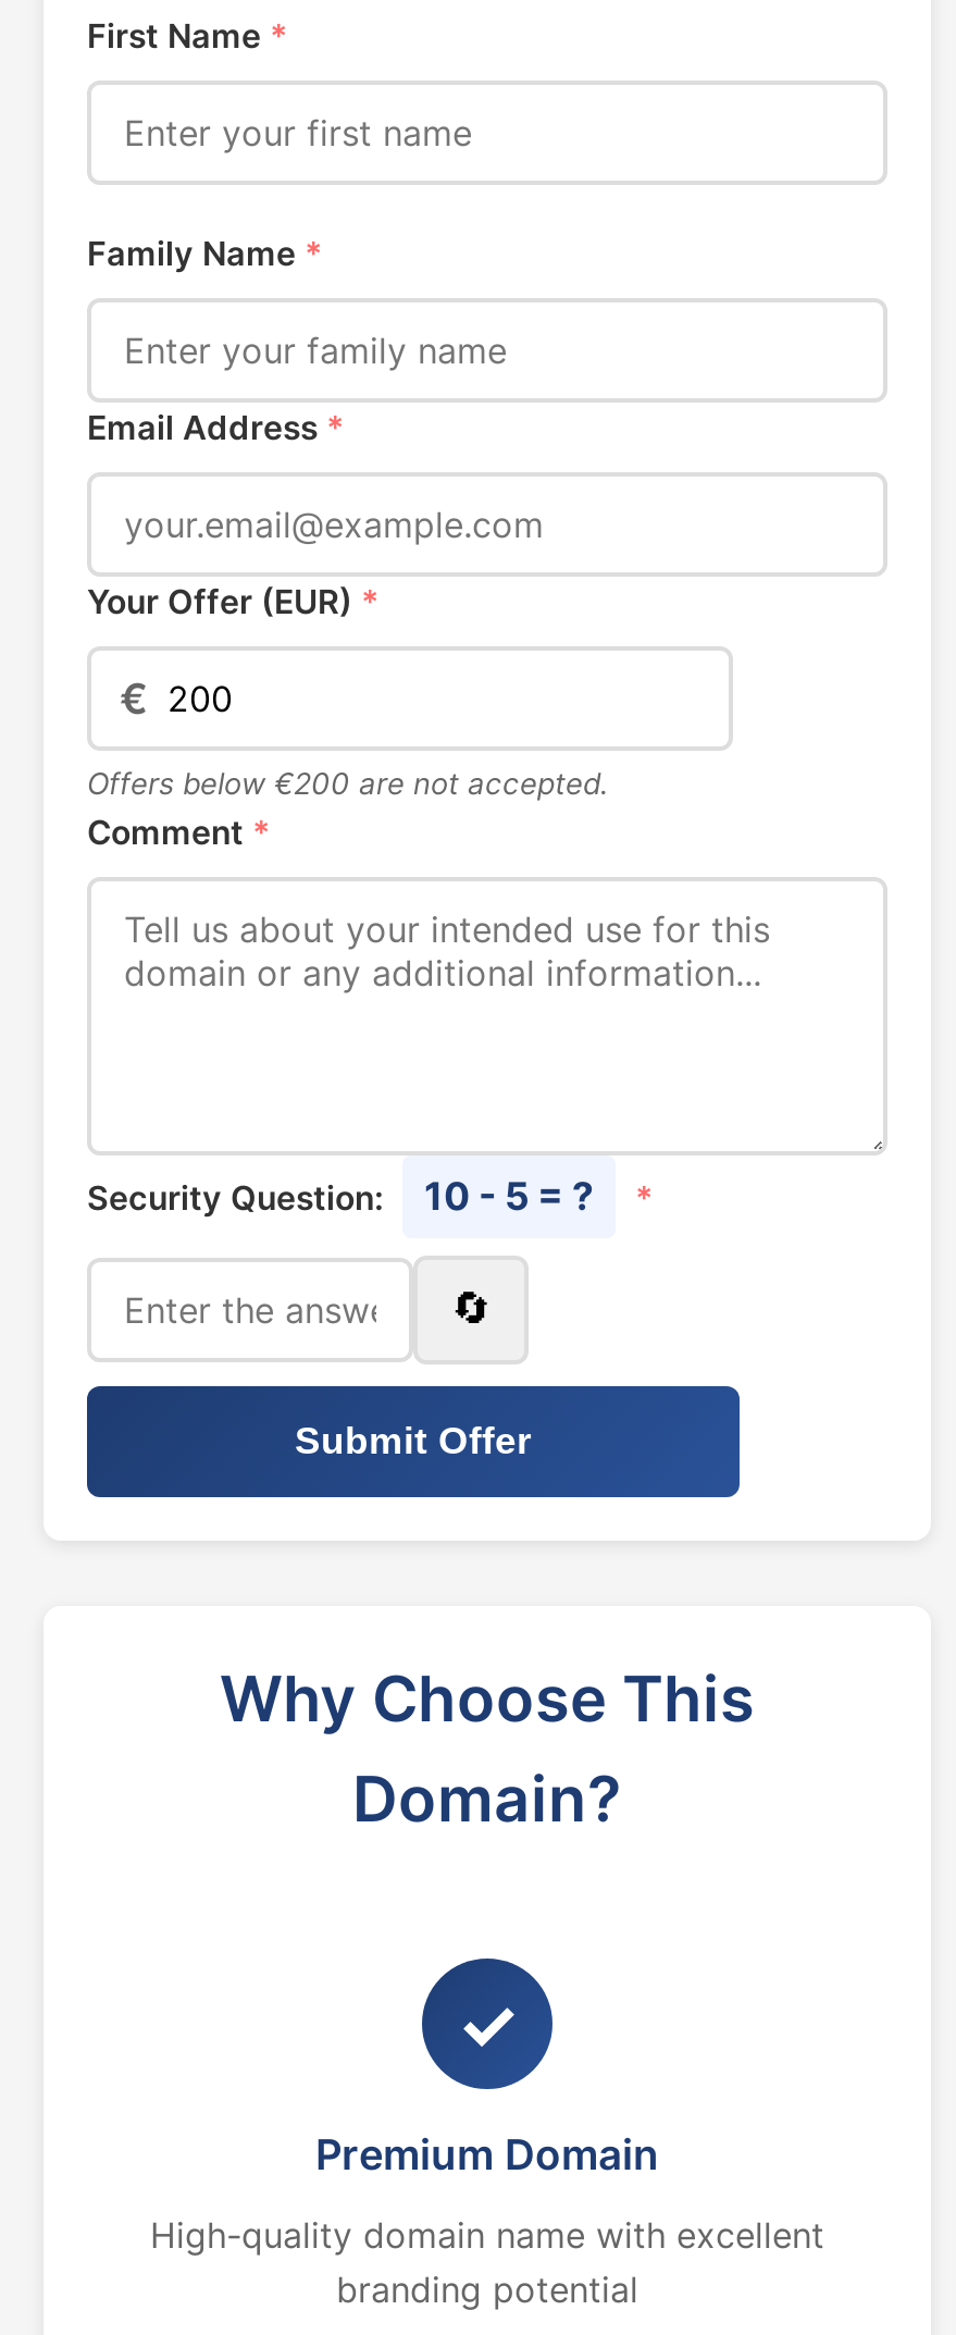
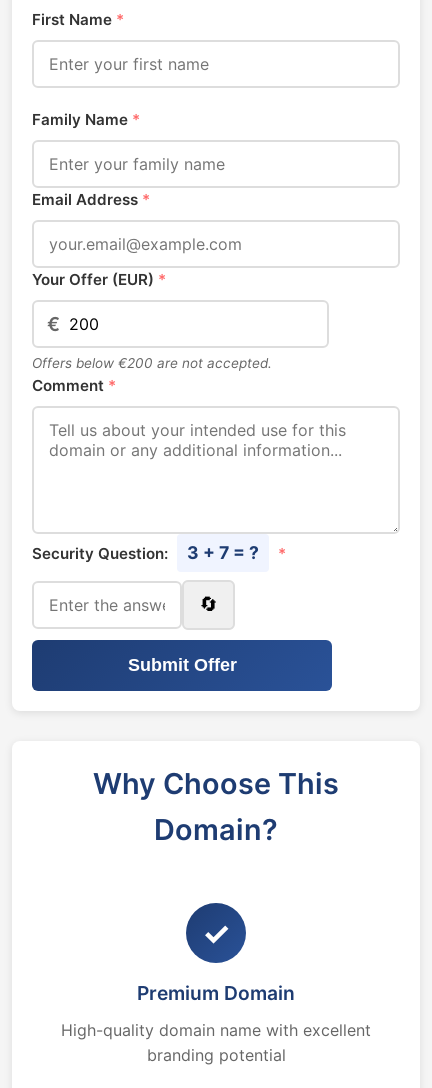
[424,1173,594,1219] 10 - 5 = ? -> [187,542,259,563] 3 + 7 = ?

